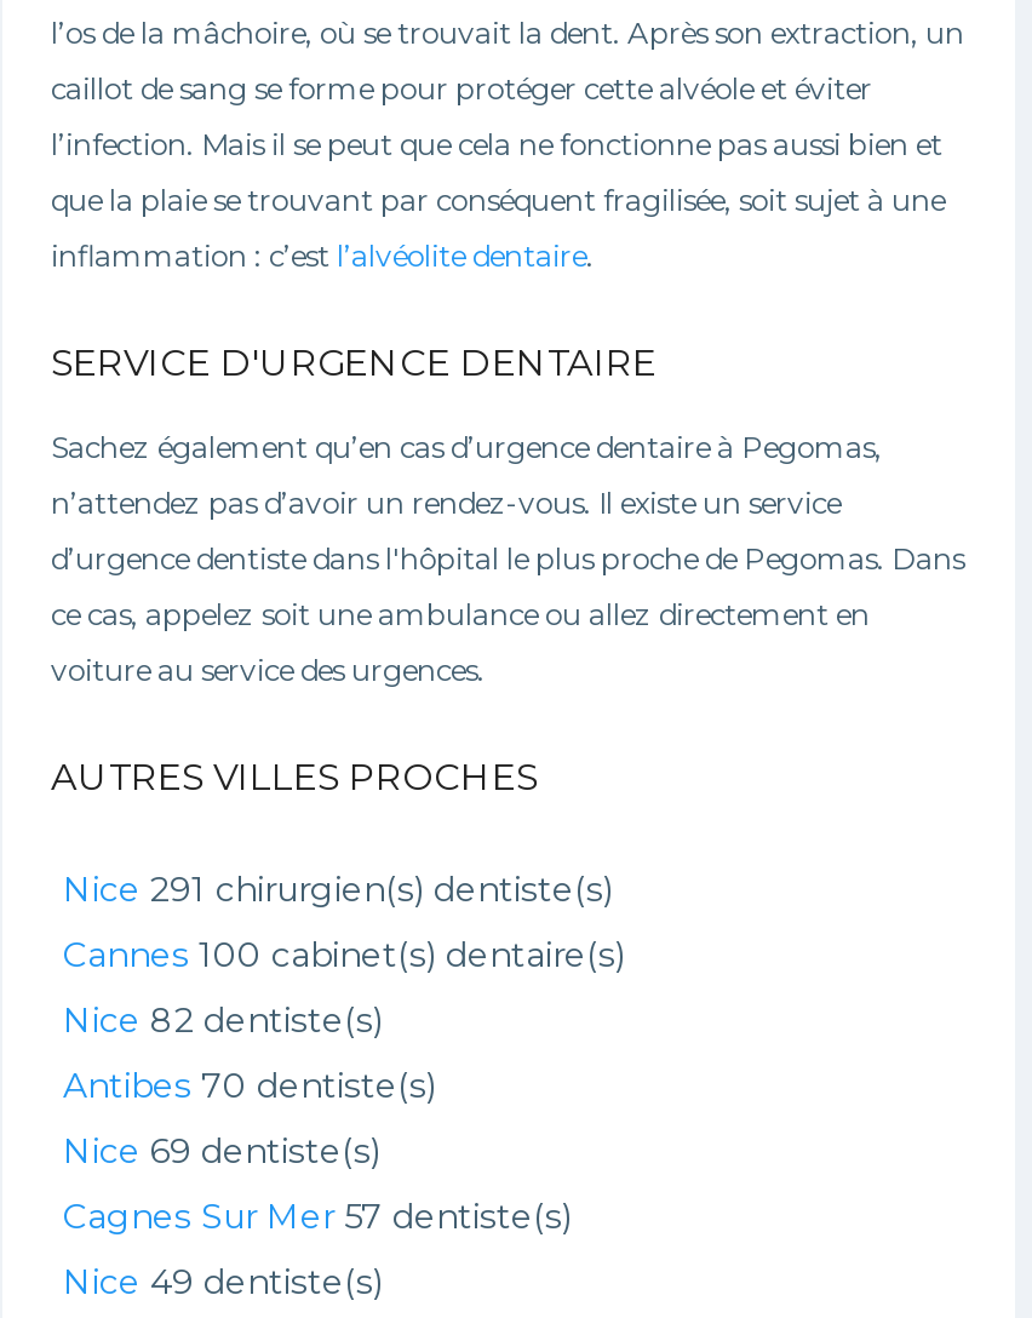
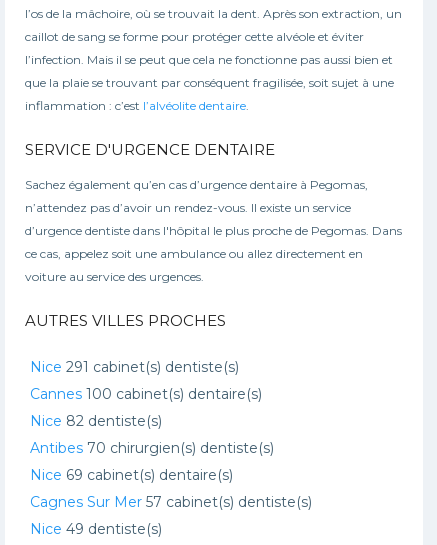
[63,867,613,911] Nice 291 chirurgien(s) dentiste(s) -> [30,358,239,376] Nice 291 cabinet(s) dentiste(s)
[63,1064,436,1107] Antibes 70 dentiste(s) -> [30,439,274,457] Antibes 70 chirurgien(s) dentiste(s)
[63,1129,380,1173] Nice 69 dentiste(s) -> [30,466,233,484] Nice 69 cabinet(s) dentaire(s)
[63,1194,572,1238] Cagnes Sur Mer 57 dentiste(s) -> [30,493,312,511] Cagnes Sur Mer 57 cabinet(s) dentiste(s)

